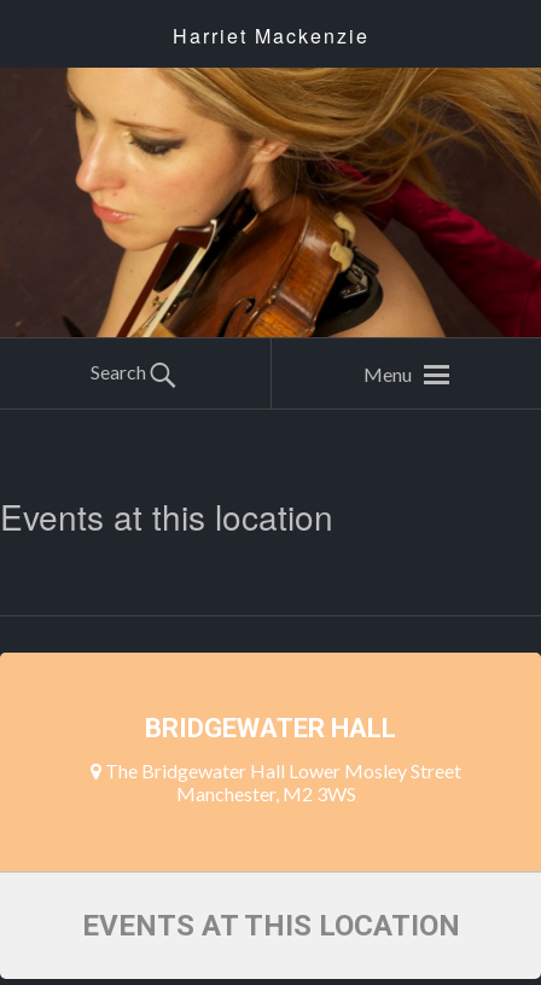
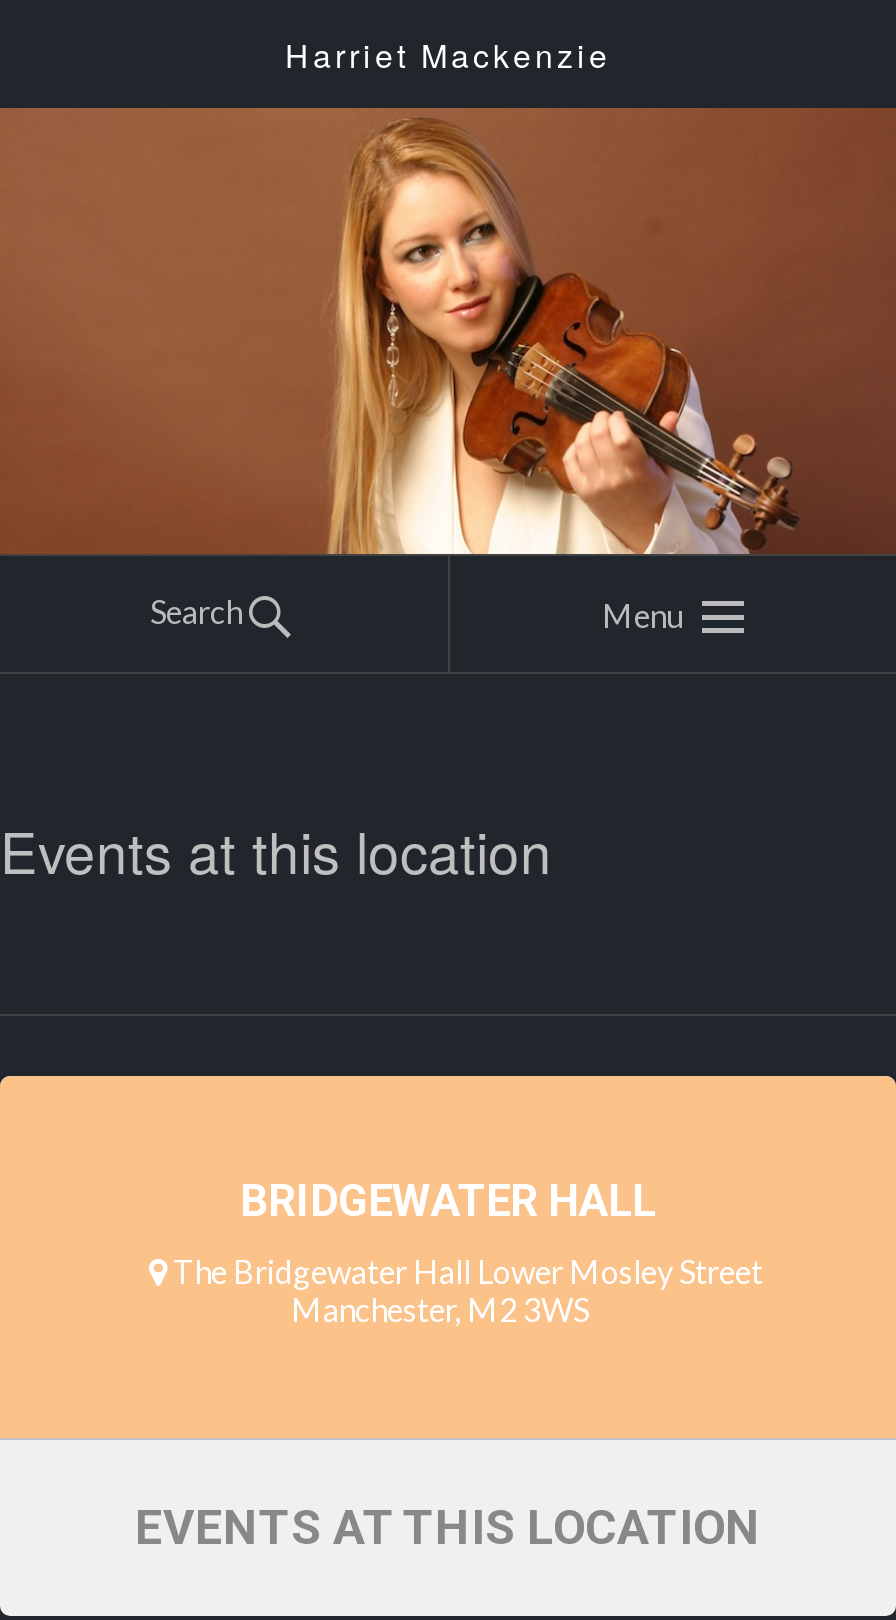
[4,68,537,338] [image] -> [6,108,890,556] [image]

